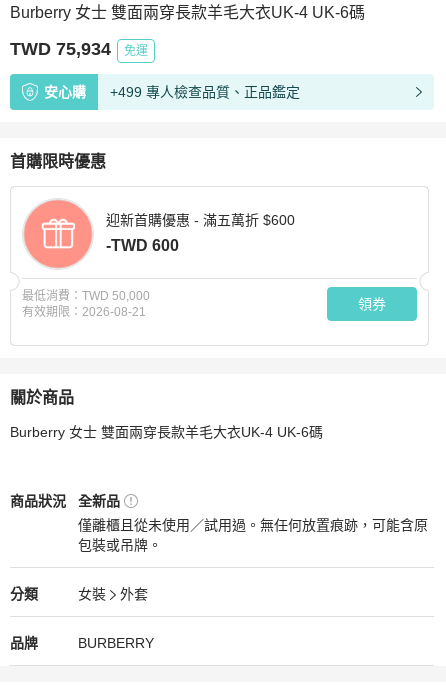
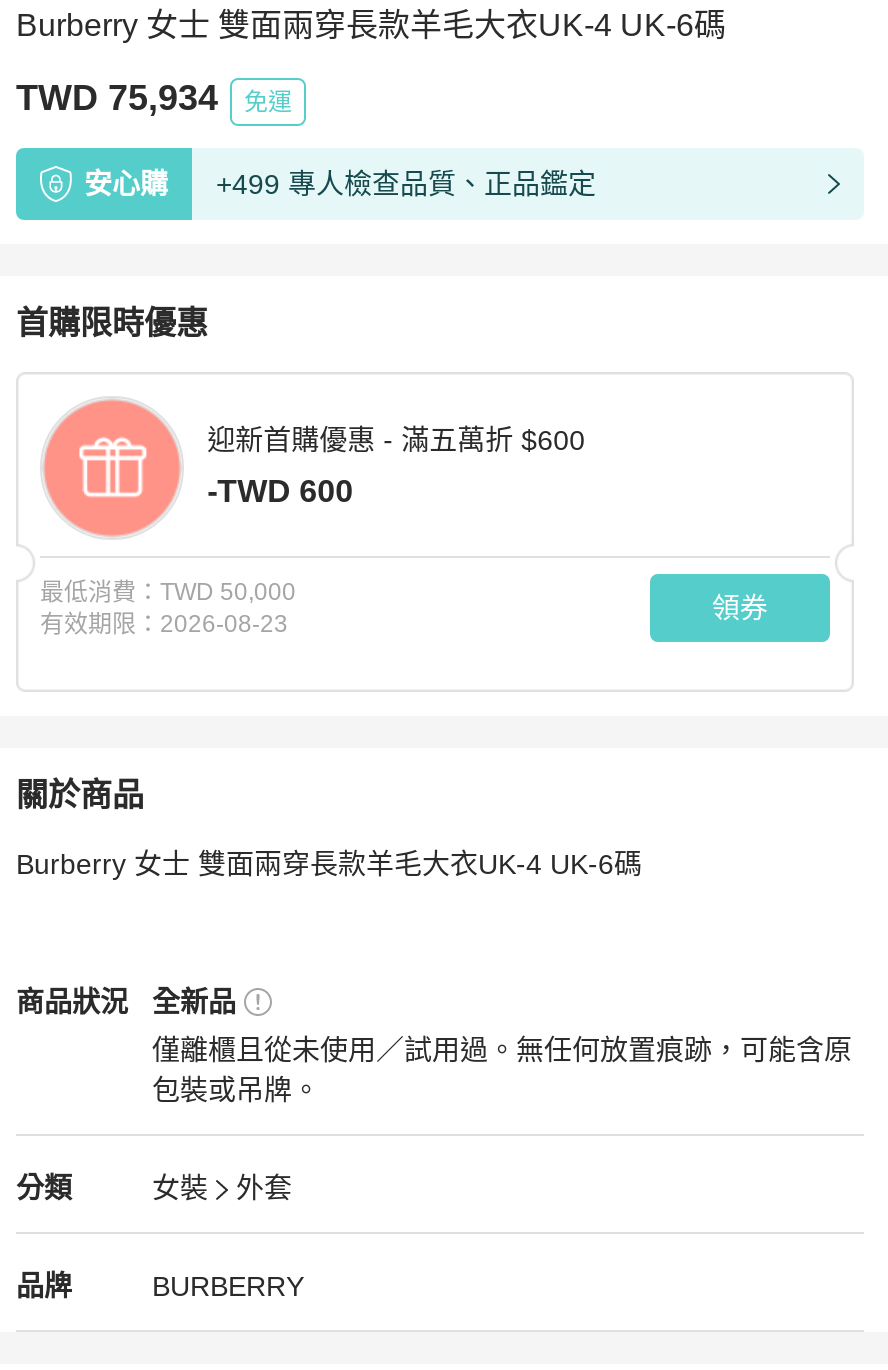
[22,305,146,319] 有效期限：2026-08-21 -> [40,609,288,637] 有效期限：2026-08-23

